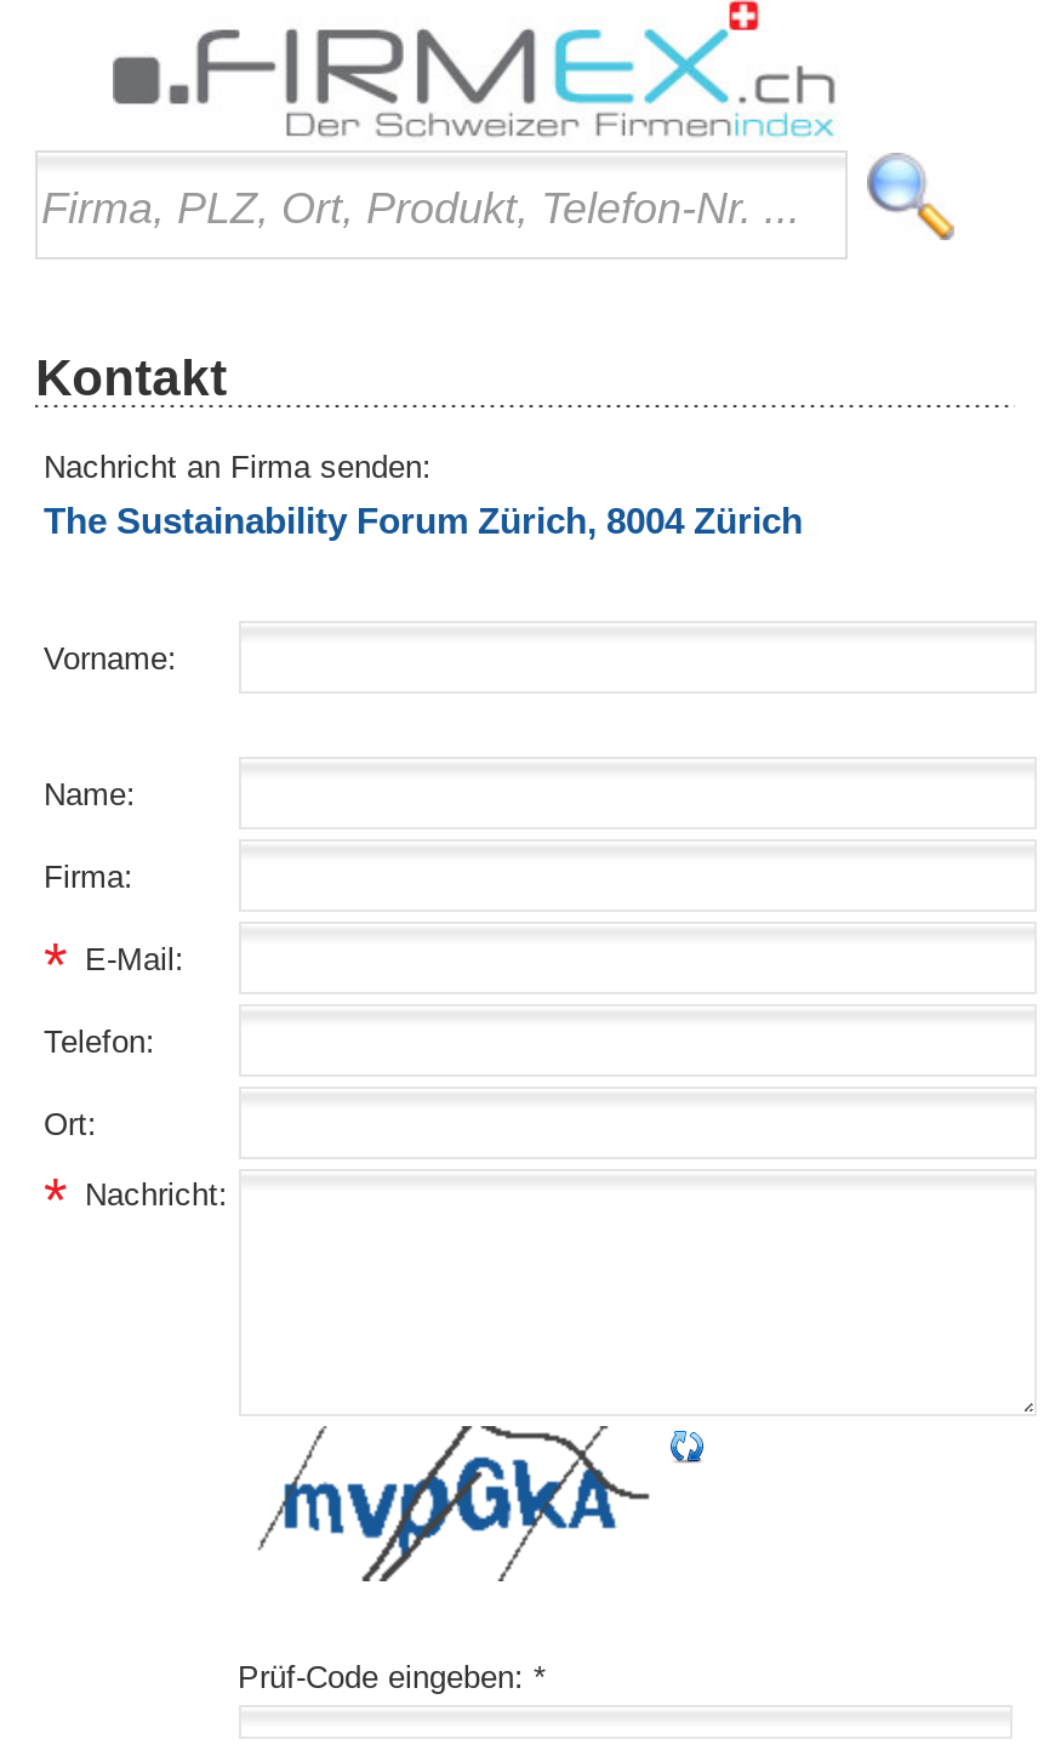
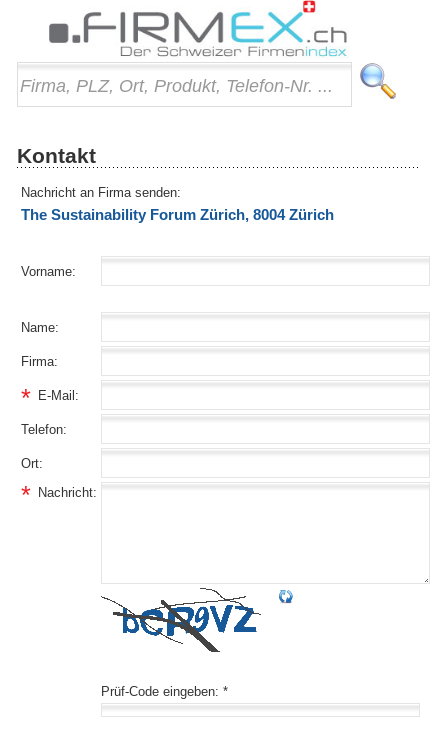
[241,1424,651,1584] [image] -> [100,588,270,653] [image]

